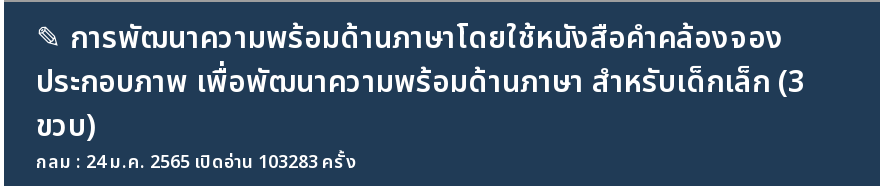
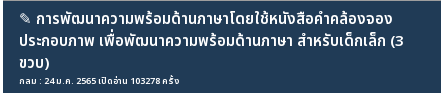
[36,149,356,177] กลม : 24 ม.ค. 2565 เปิดอ่าน 103283 ครั้ง -> [19,74,179,88] กลม : 24 ม.ค. 2565 เปิดอ่าน 103278 ครั้ง

